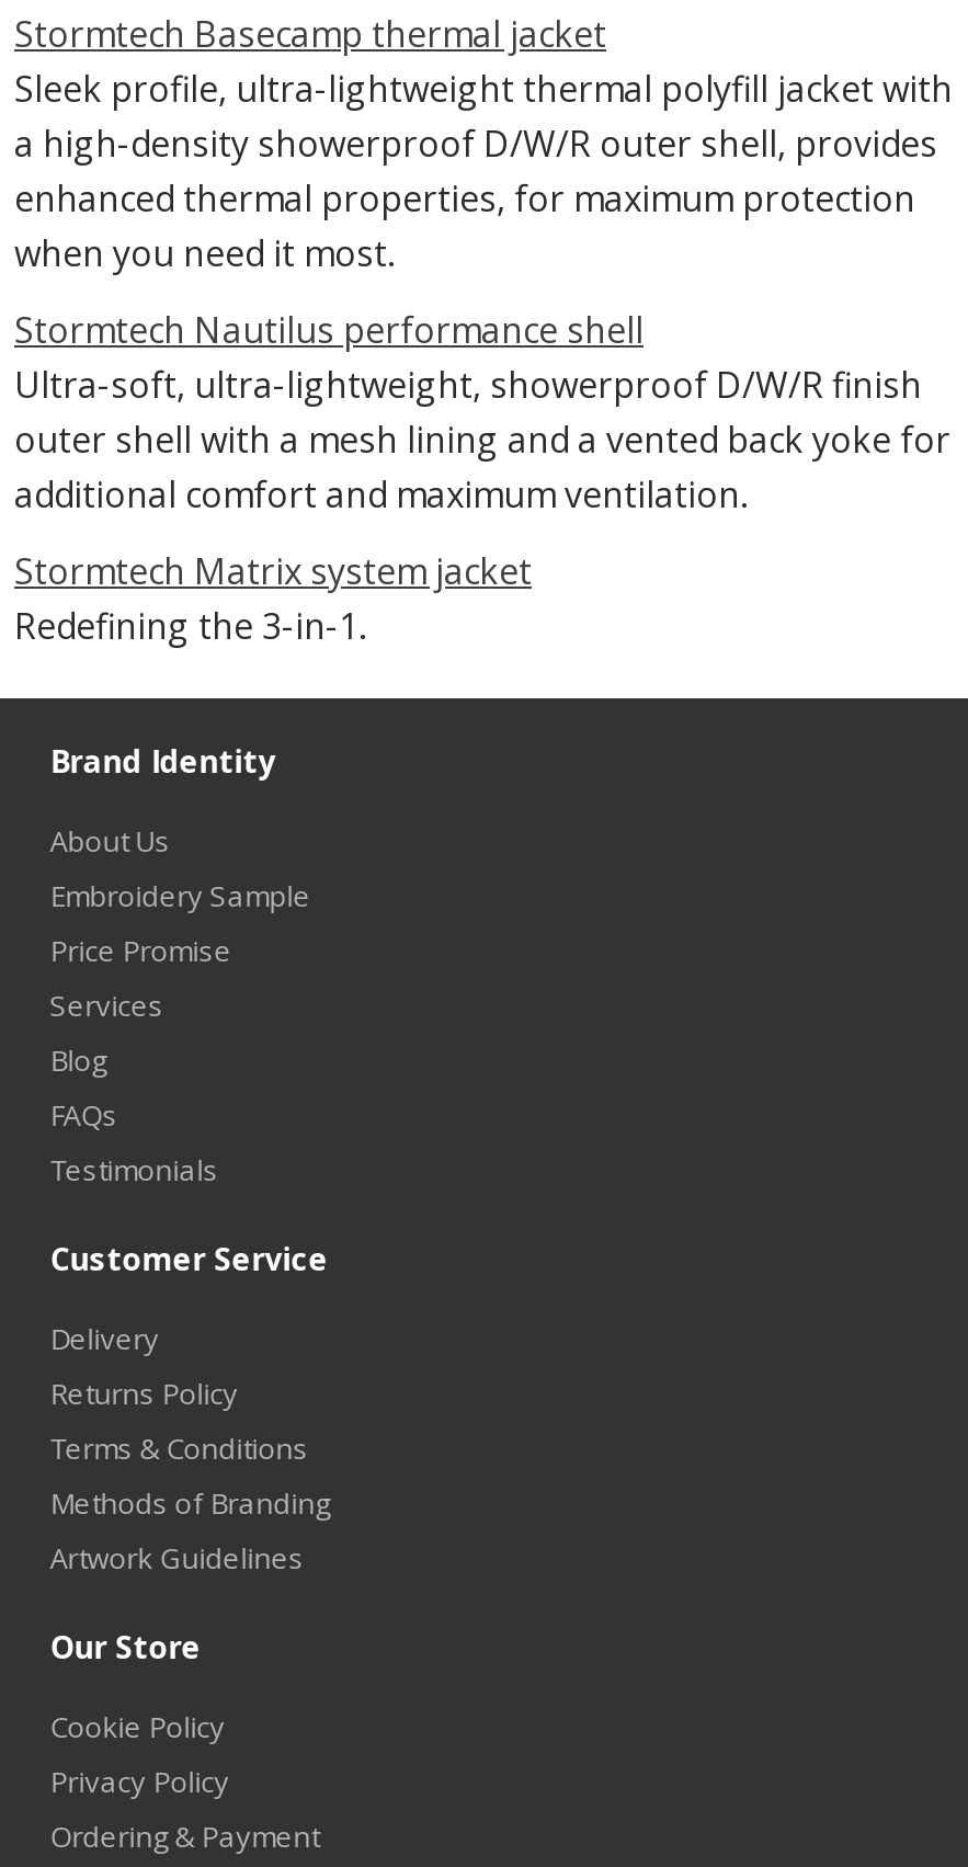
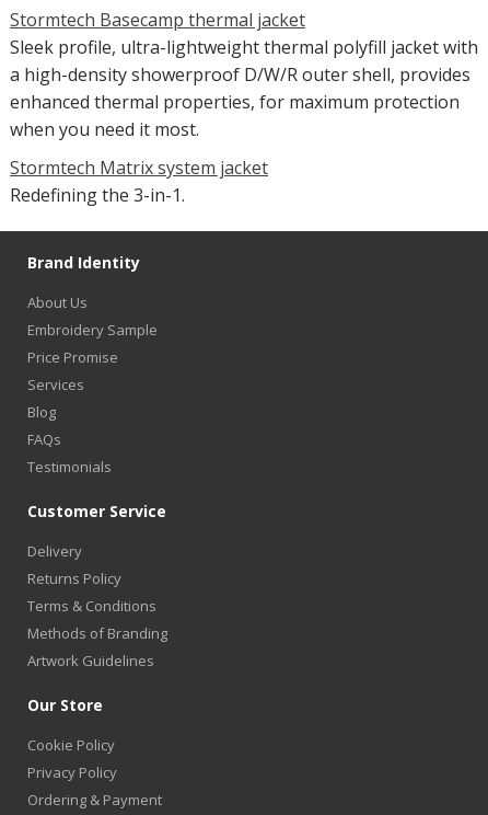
[14,307,950,519] Stormtech Nautilus performance shell | Ultra-soft, ultra-lightweight, showerproof D/W/R finish | outer shell with a mesh lining and a vented back yoke for | additional comfort and maximum ventilation. -> none

